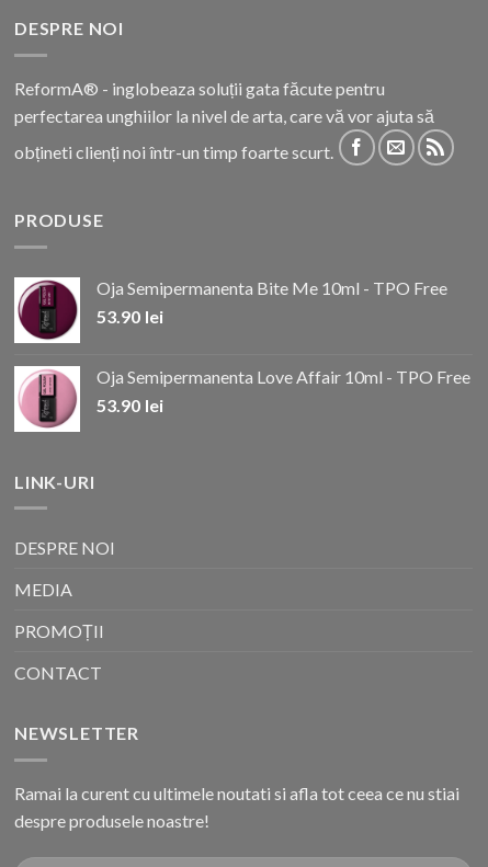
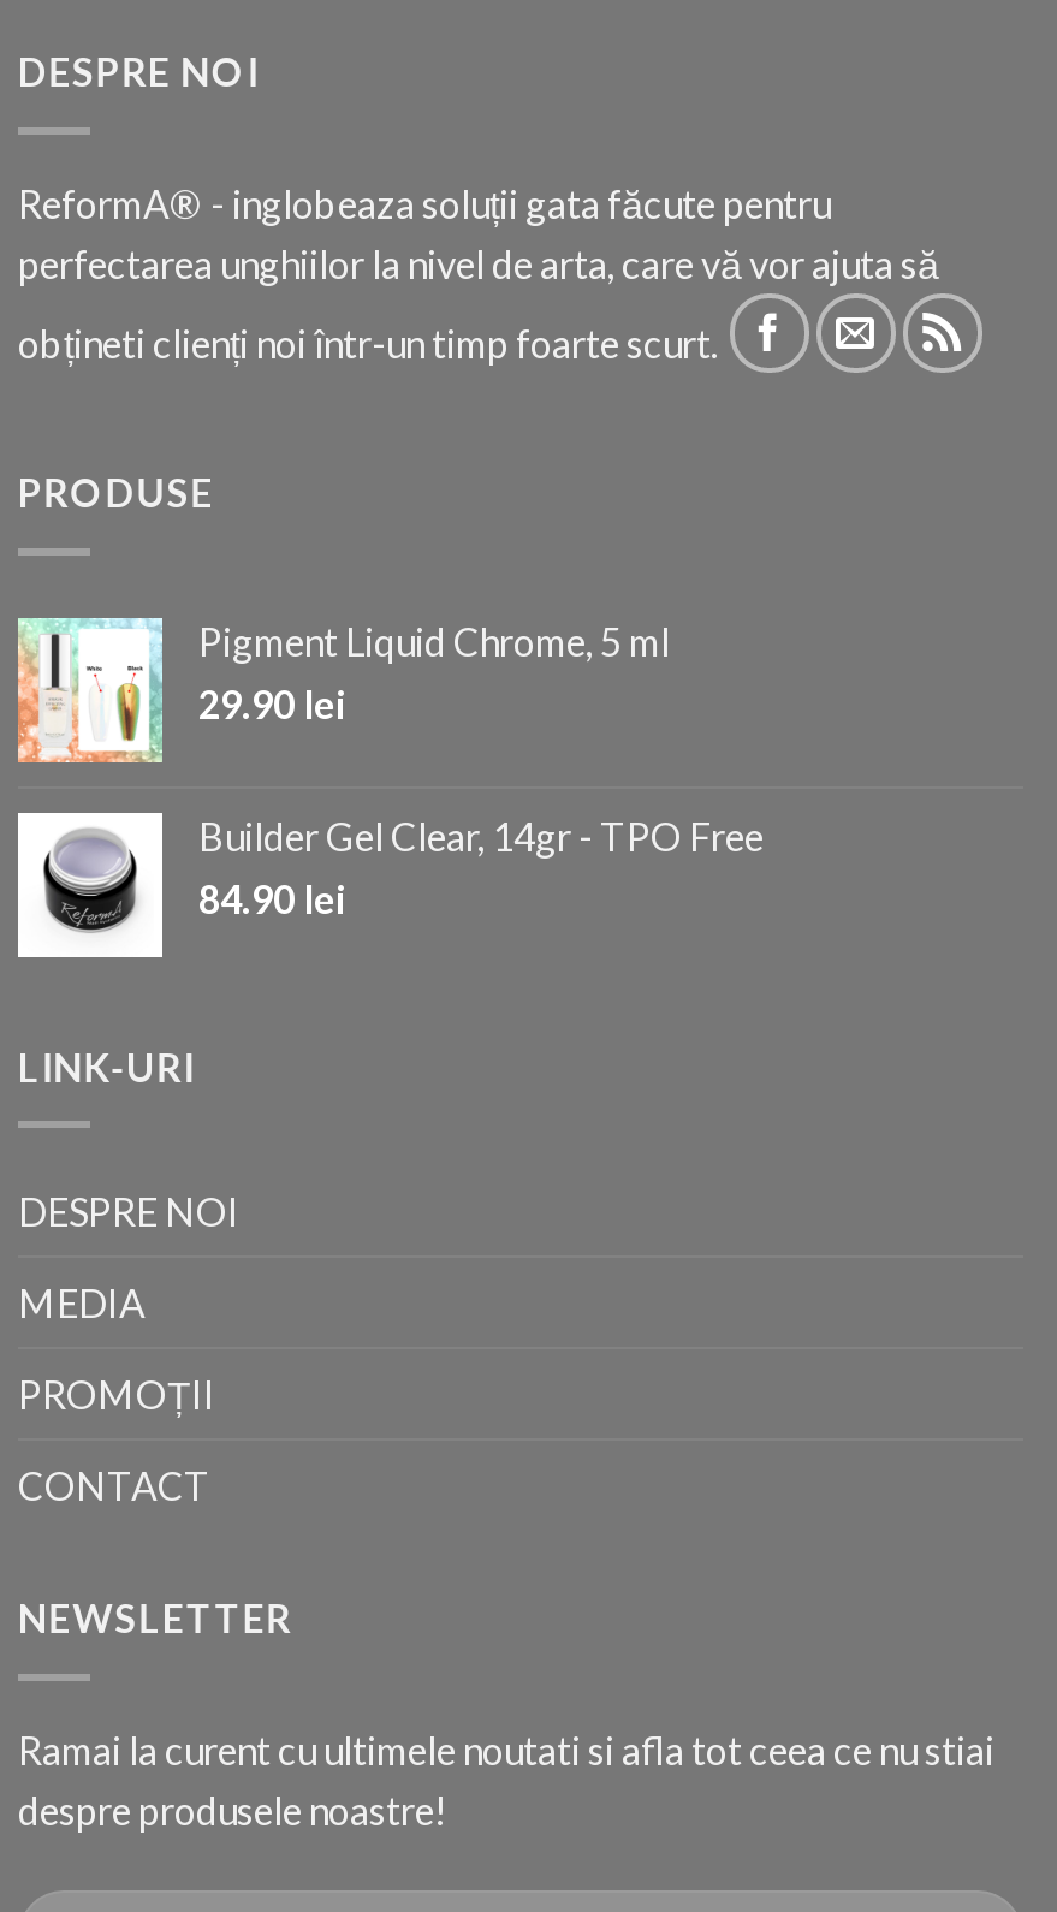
[13,276,447,344] [image] | Oja Semipermanenta Bite Me 10ml - TPO Free | 53.90 lei -> [16,616,670,765] [image] | Pigment Liquid Chrome, 5 ml | 29.90 lei
[18,366,470,429] [image] | Oja Semipermanenta Love Affair 10ml - TPO Free | 53.90 lei -> [28,812,764,950] [image] | Builder Gel Clear, 14gr - TPO Free | 84.90 lei

